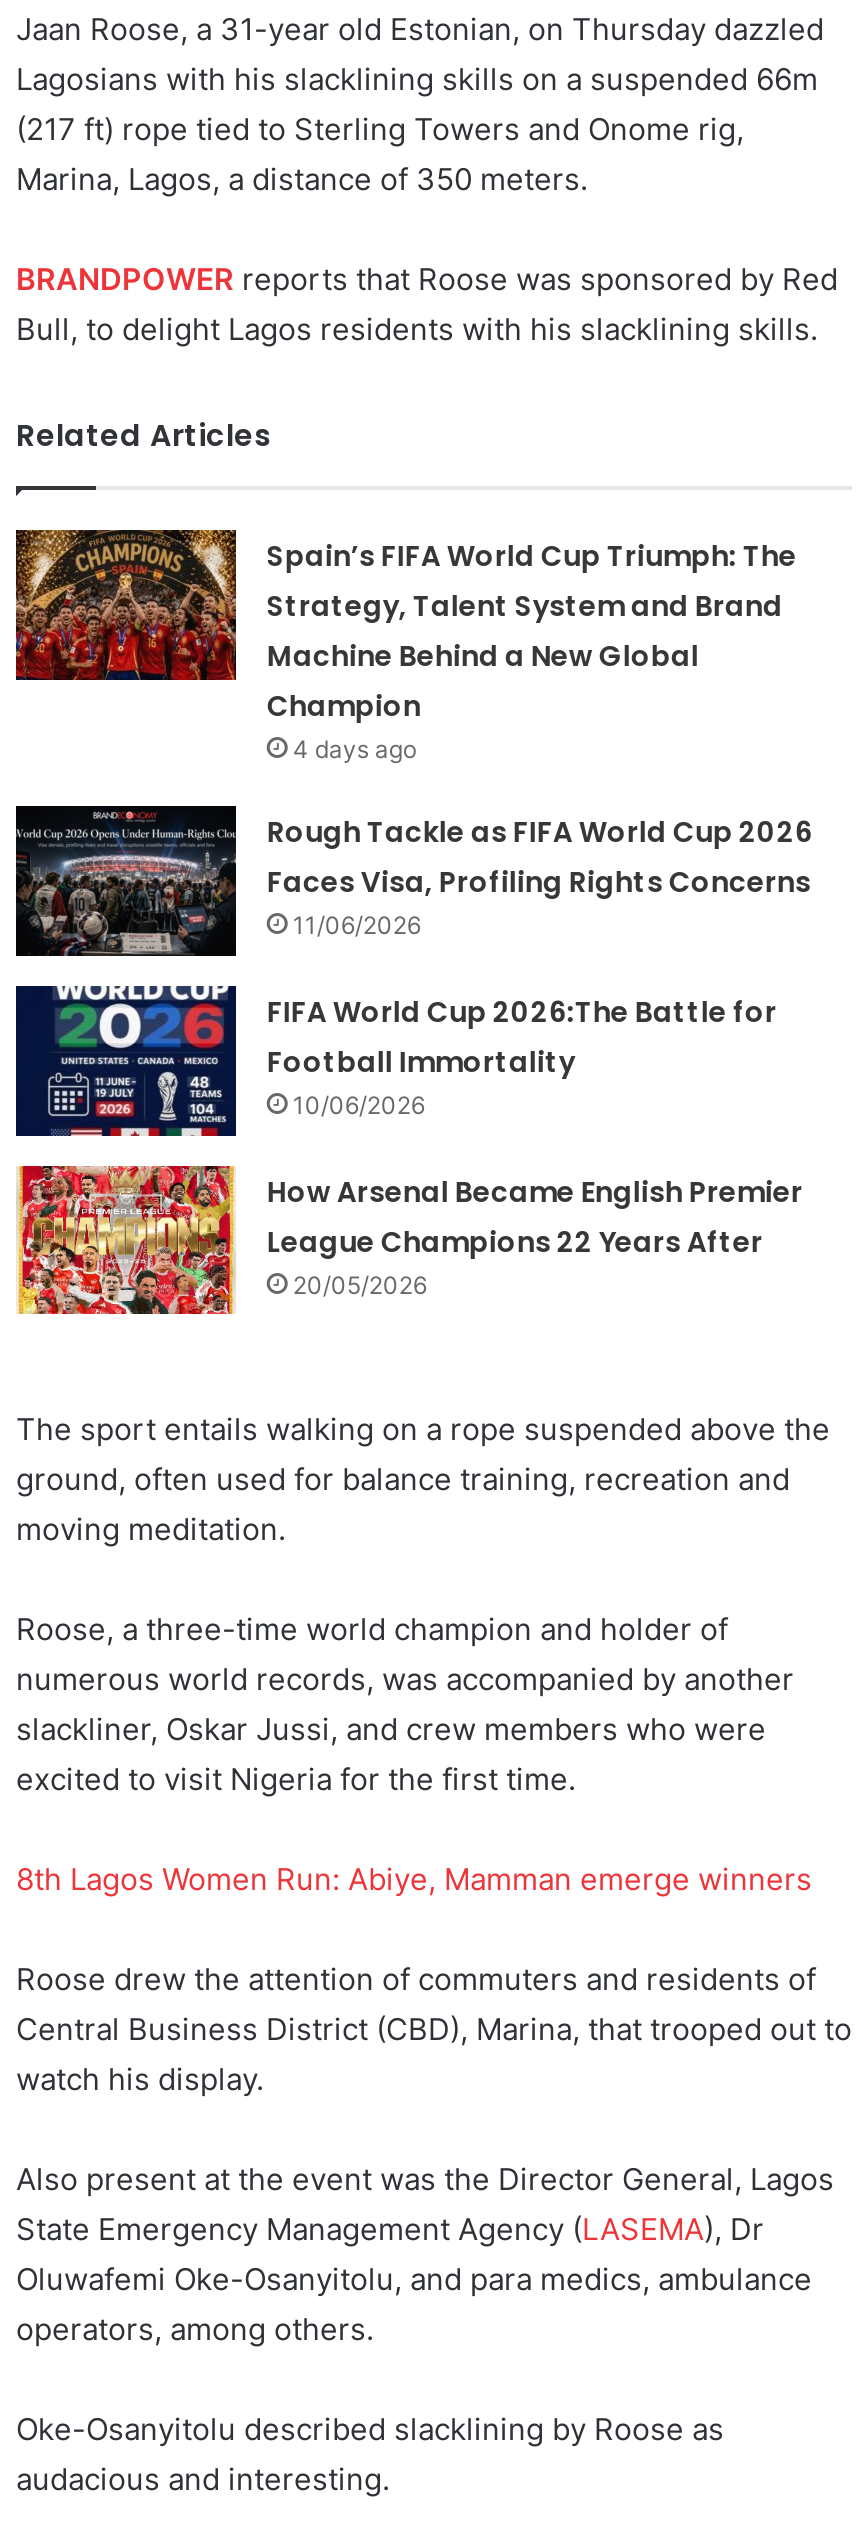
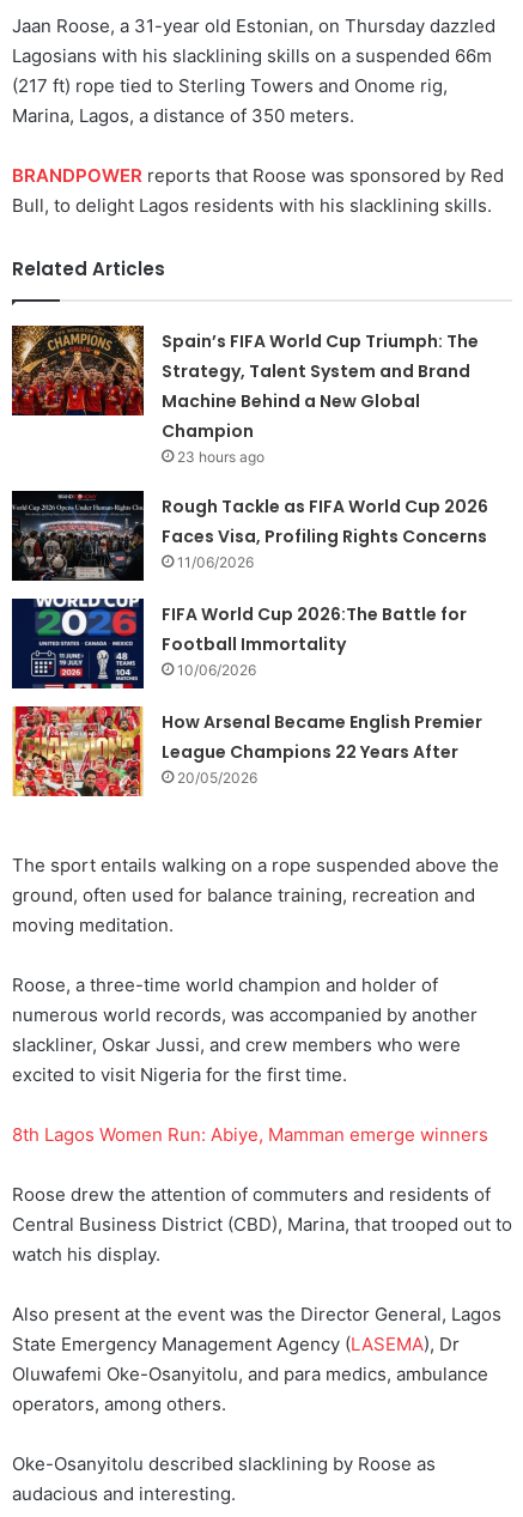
[293,733,417,763] 4 days ago -> [177,447,265,465] 23 hours ago

